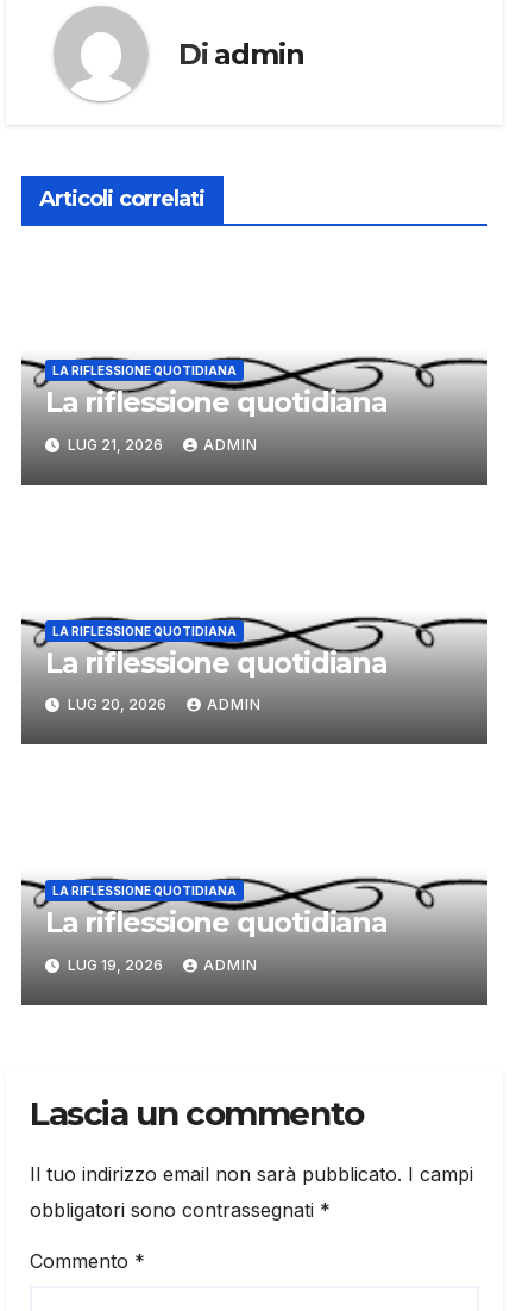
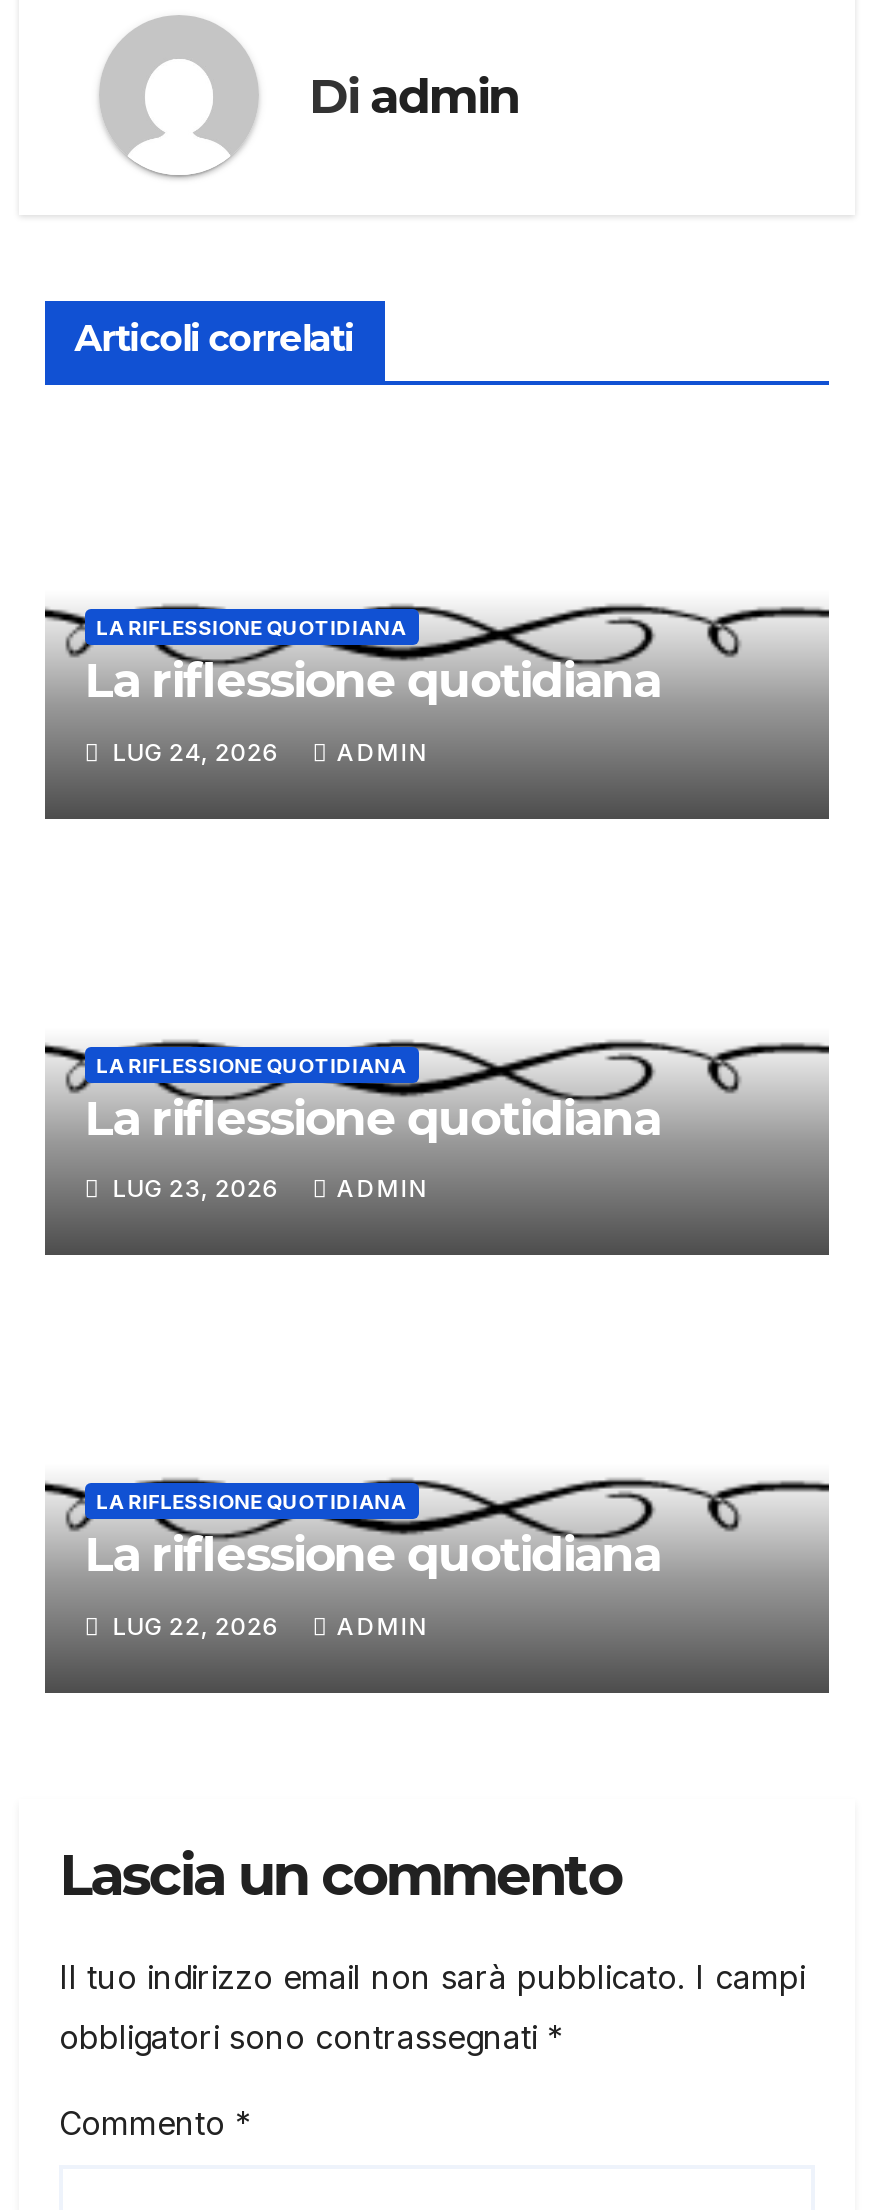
[64,436,166,454] LUG 21, 2026 -> [107,737,285,767] LUG 24, 2026
[64,696,170,713] LUG 20, 2026 -> [107,1173,285,1203] LUG 23, 2026
[64,956,166,974] LUG 19, 2026 -> [107,1610,285,1640] LUG 22, 2026

